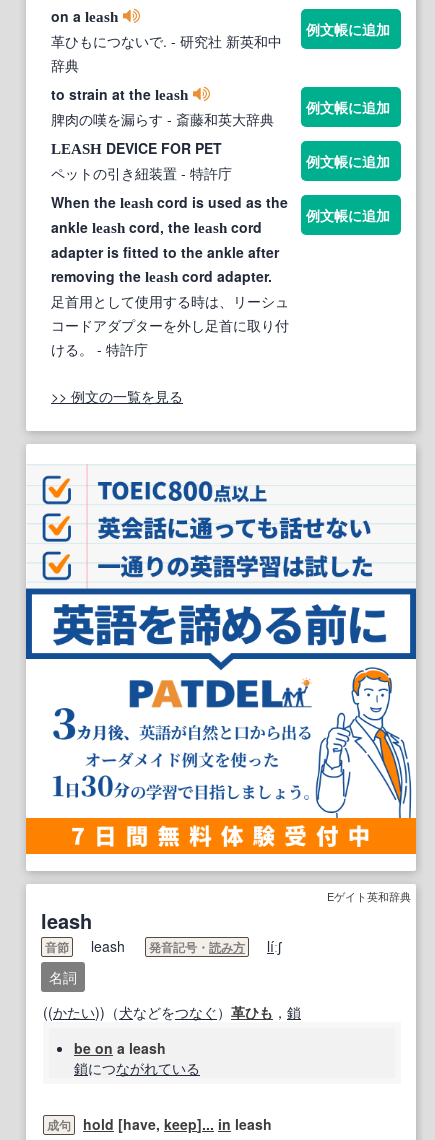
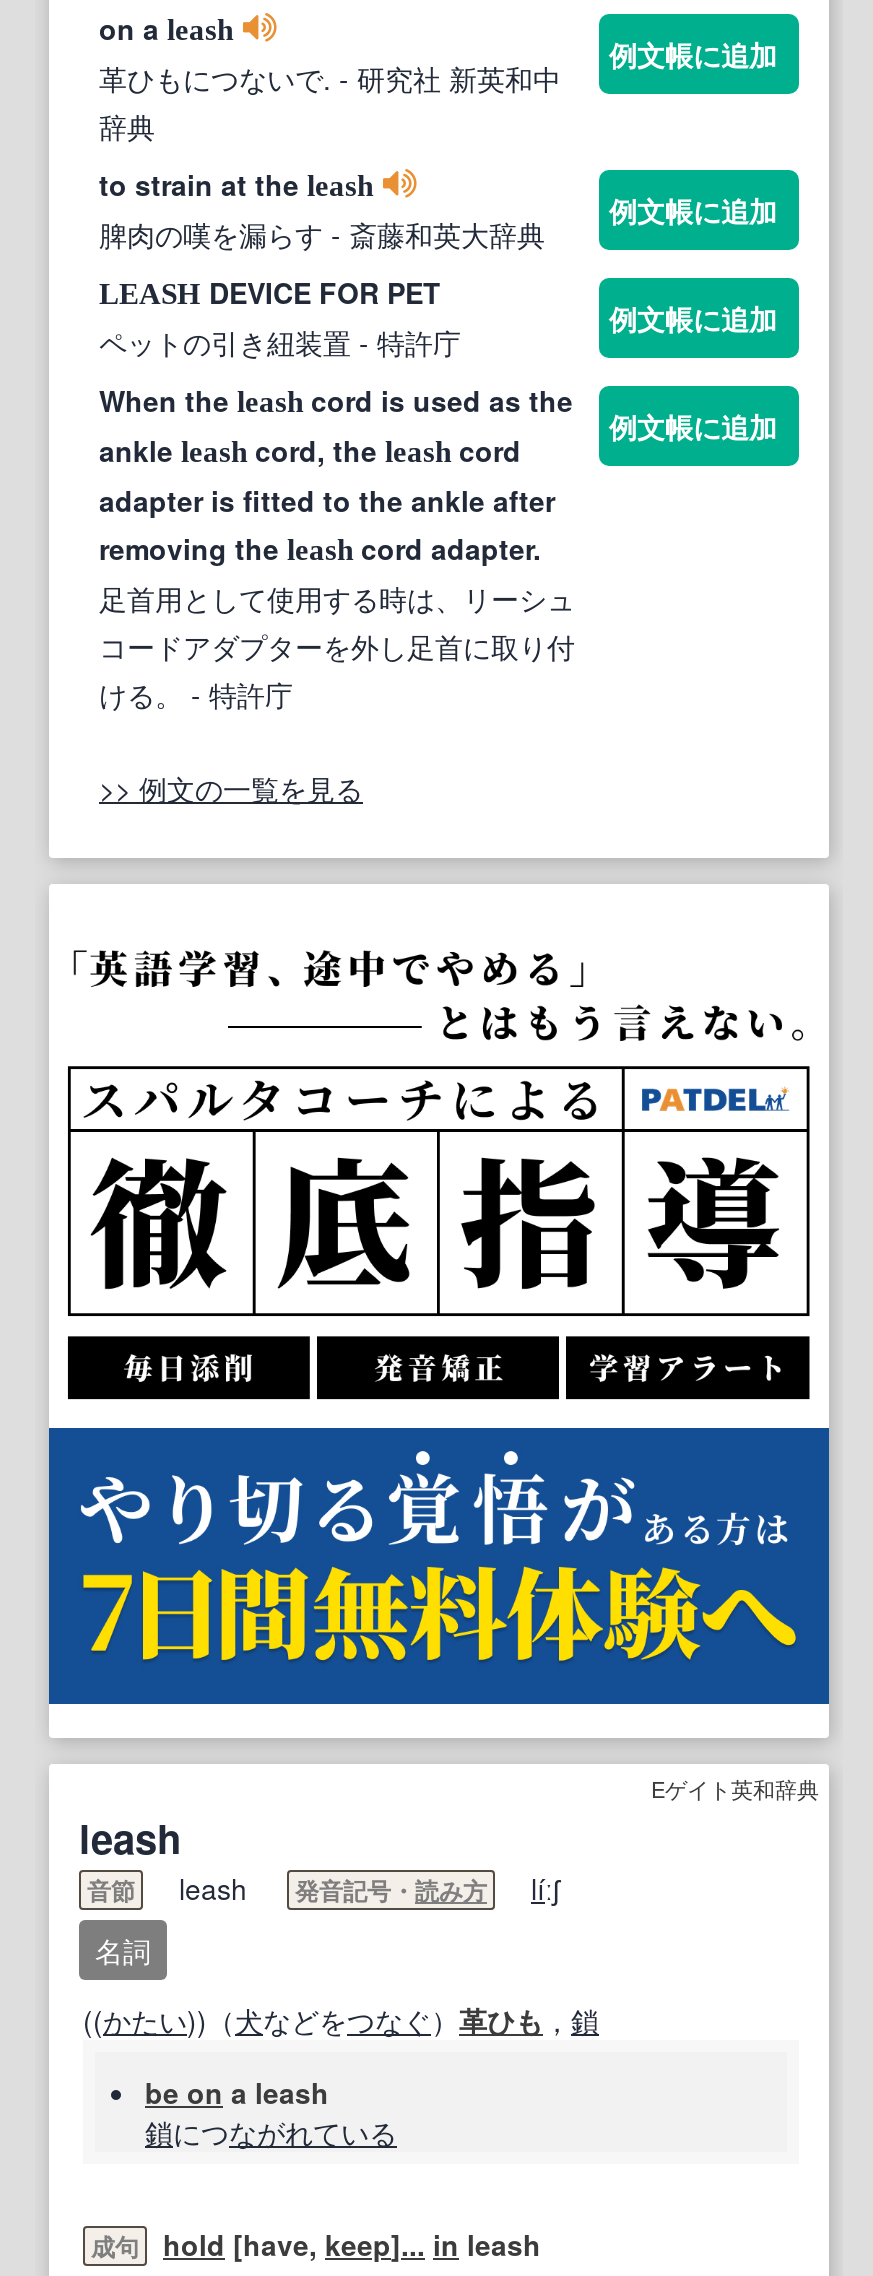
[25,465,417,855] [image] -> [47,948,831,1706] [image]

